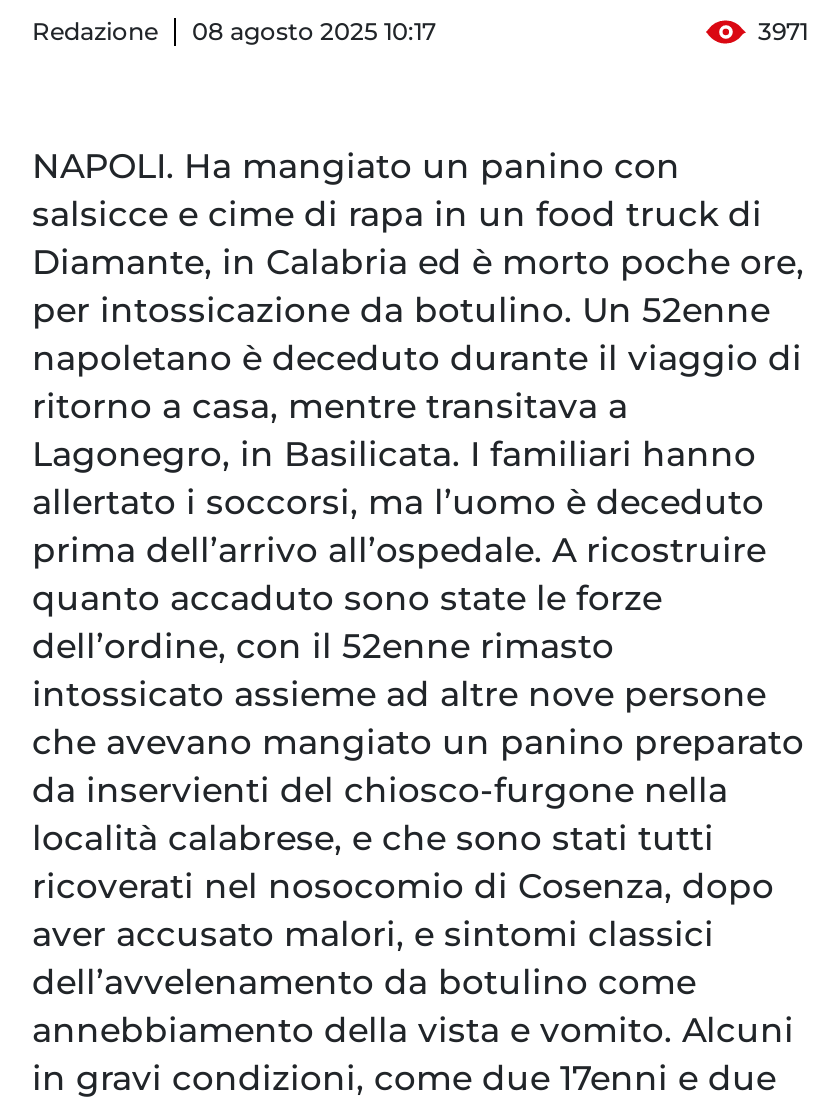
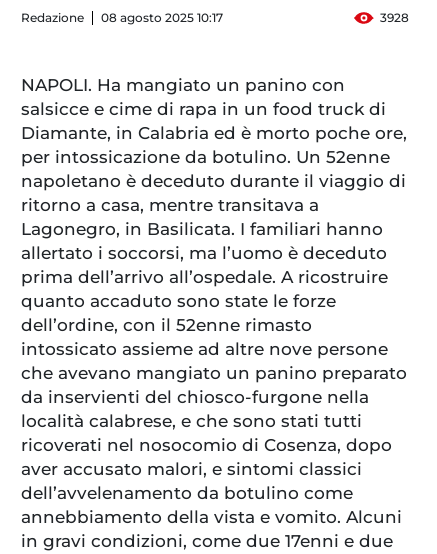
[746,15,808,45] 3971 -> [374,10,409,25] 3928

